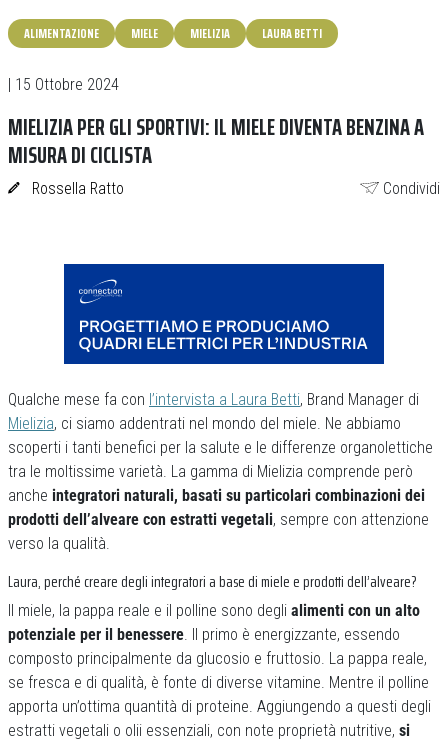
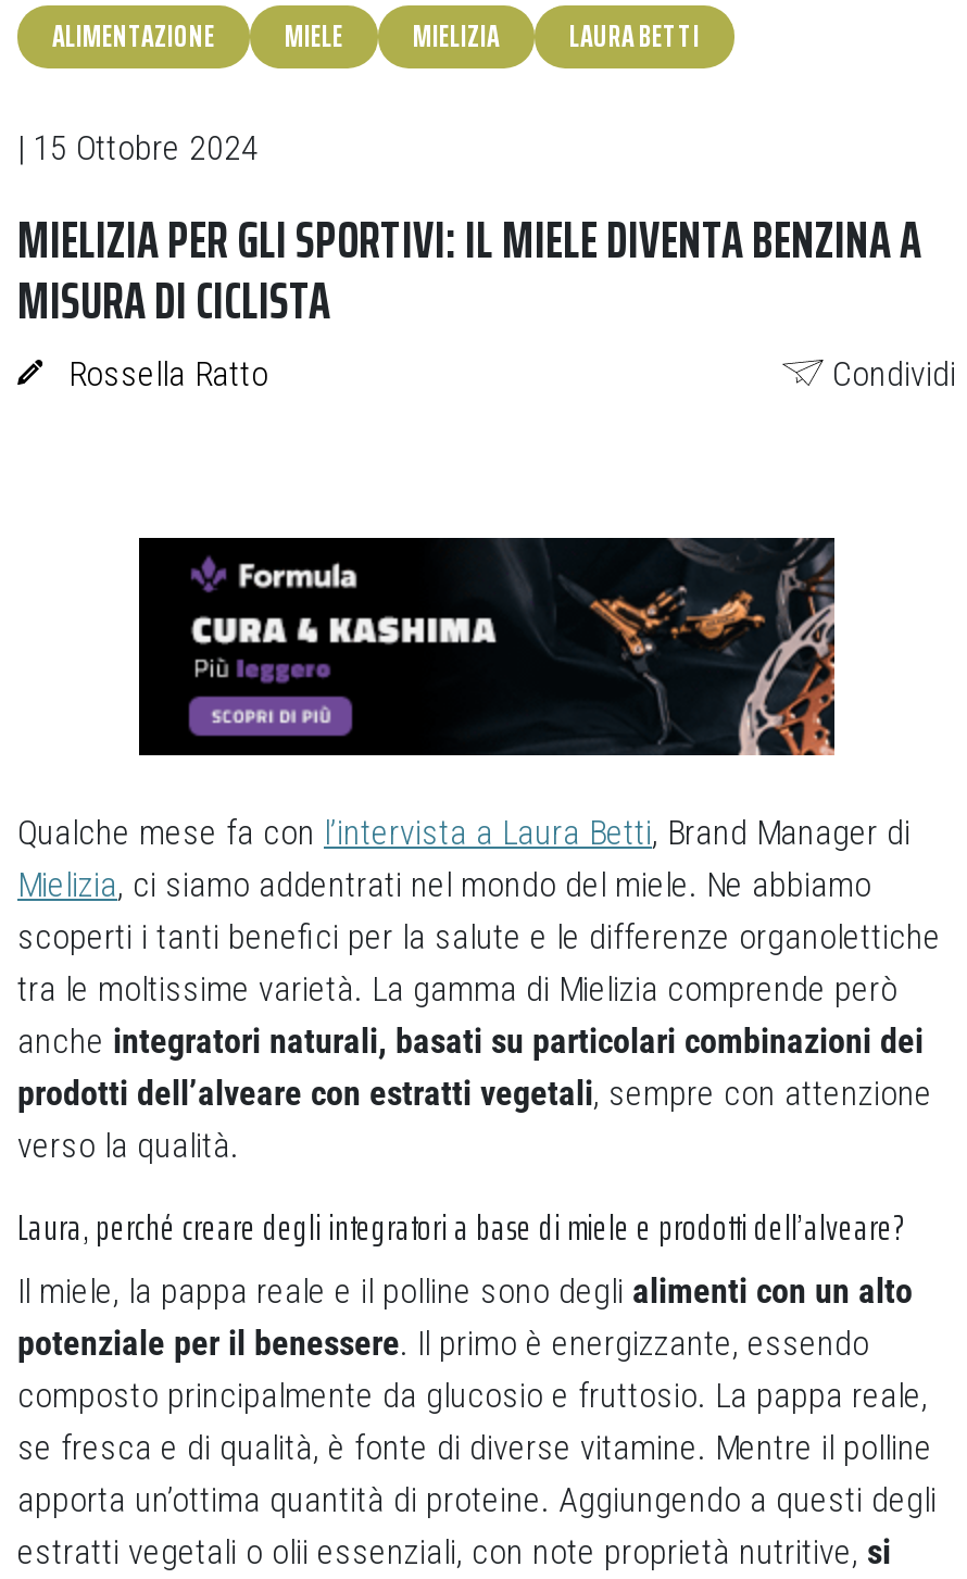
[63,263,385,365] [image] -> [137,536,837,757] [image]

